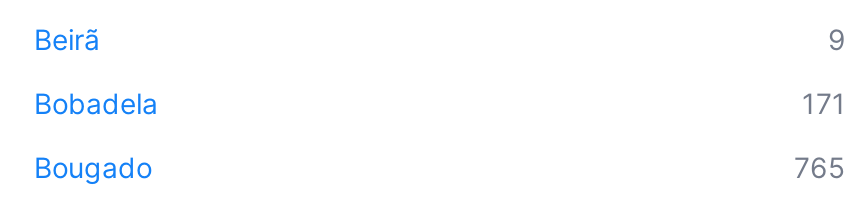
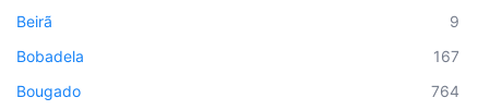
[802,85,846,119] 171 -> [433,46,459,65] 167
[794,149,846,183] 765 -> [431,81,459,100] 764

